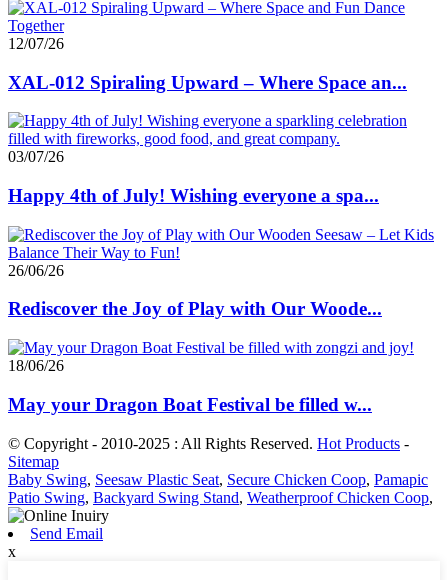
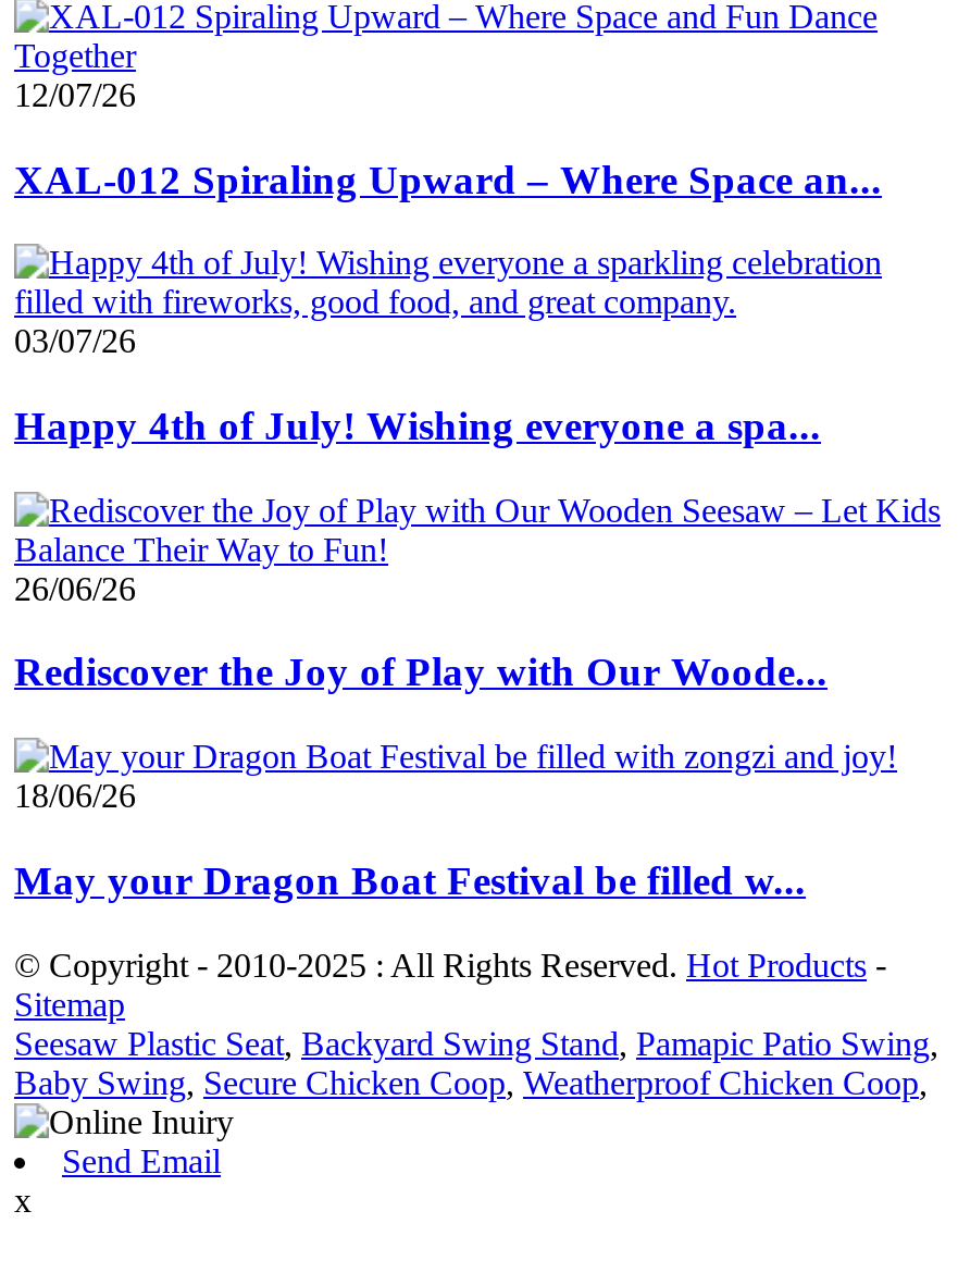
[8,471,433,506] Baby Swing, Seesaw Plastic Seat, Secure Chicken Coop, Pamapic | Patio Swing, Backyard Swing Stand, Weatherproof Chicken Coop, -> [14,1024,938,1100] Seesaw Plastic Seat, Backyard Swing Stand, Pamapic Patio Swing, | Baby Swing, Secure Chicken Coop,Weatherproof Chicken Coop,

